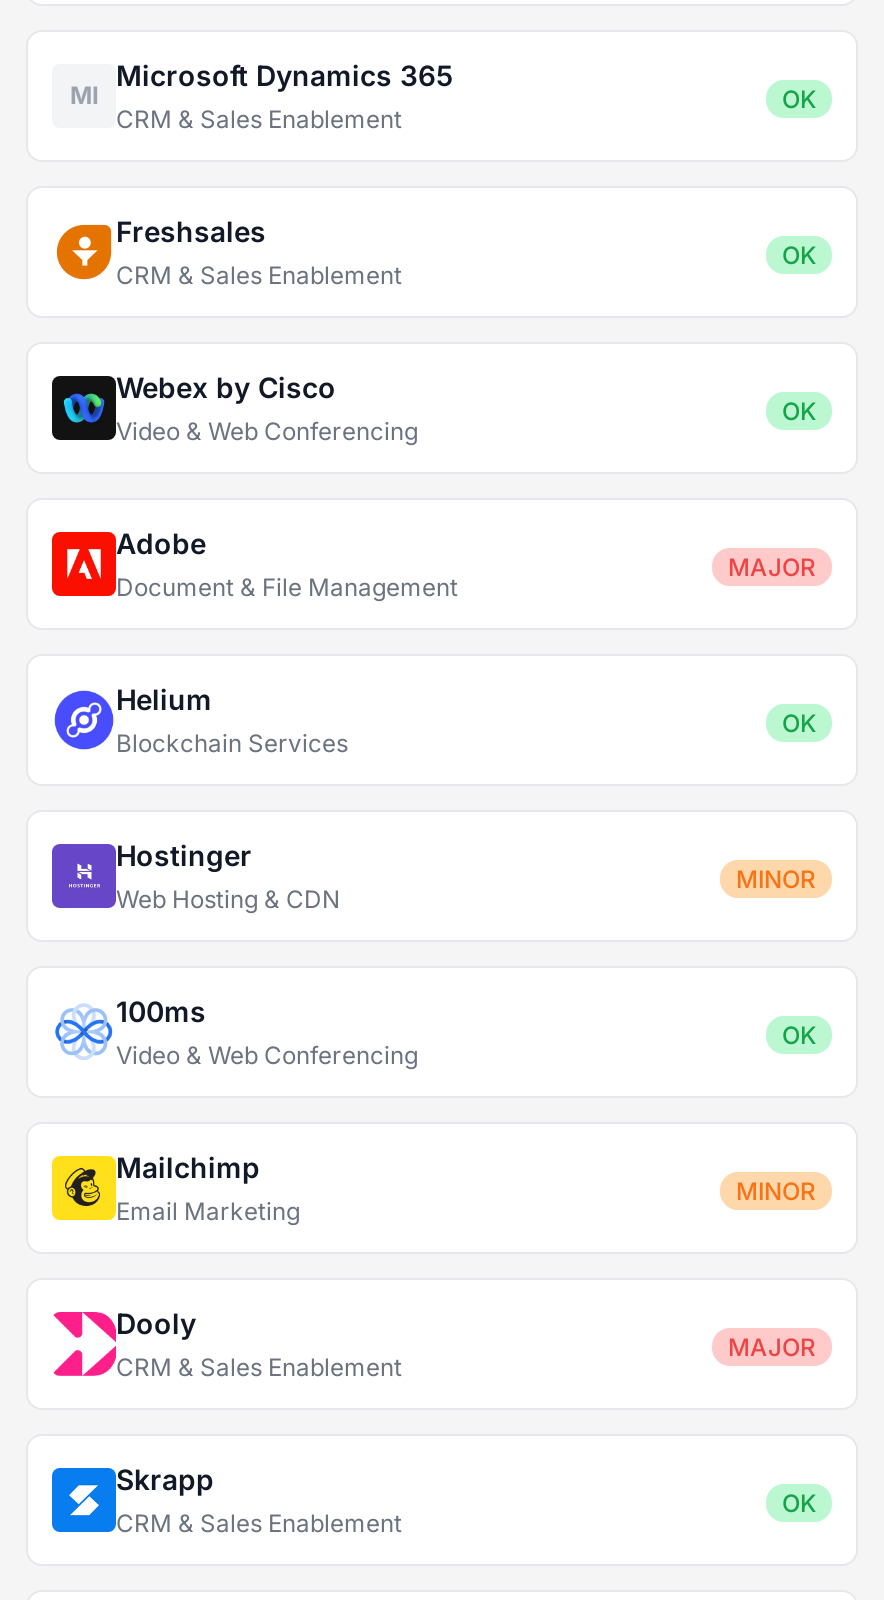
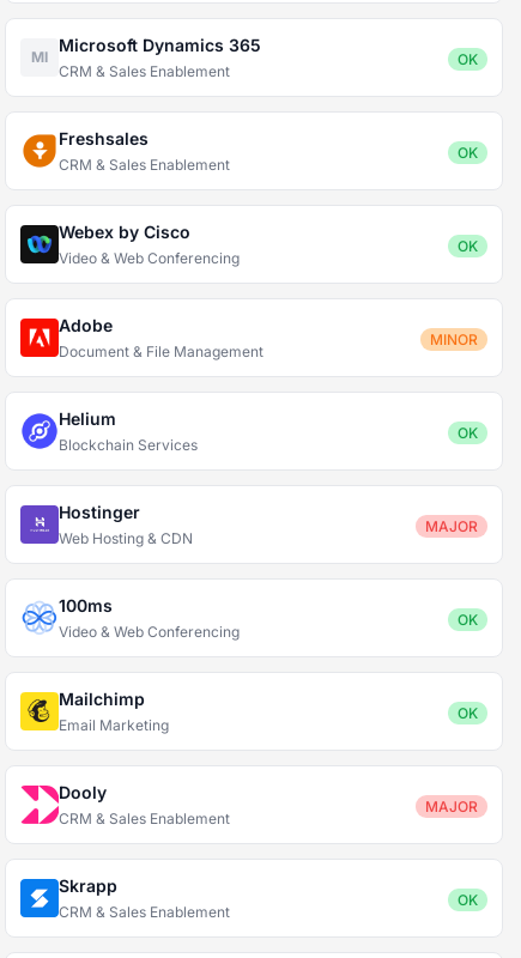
[728,552,816,582] MAJOR -> [430,331,478,348] MINOR
[736,864,816,894] MINOR -> [425,517,478,535] MAJOR
[736,1176,816,1206] MINOR -> [458,704,478,722] OK

